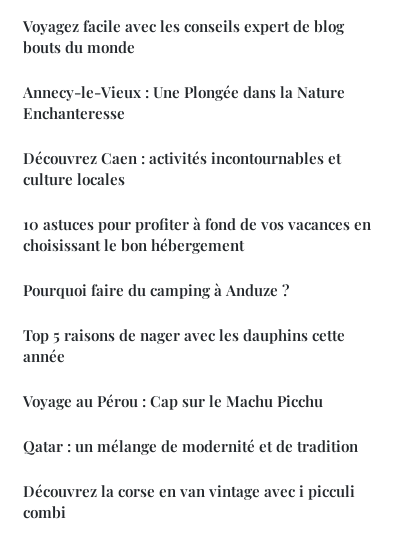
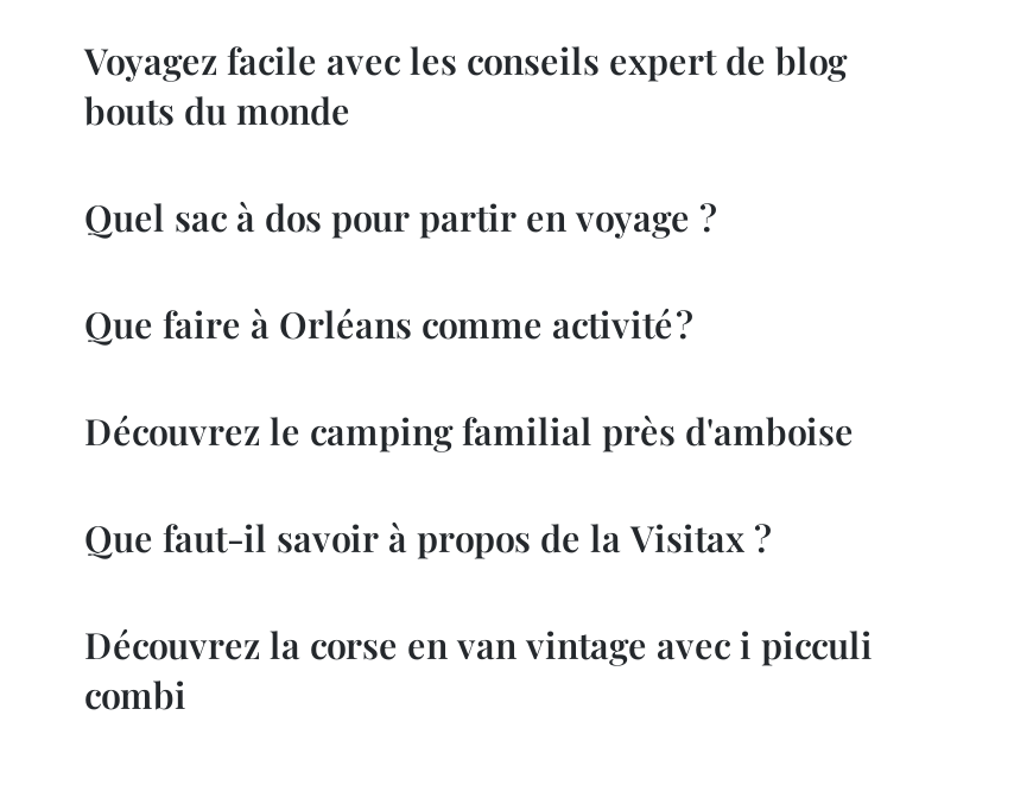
[23,81,371,455] Annecy-le-Vieux : Une Plongée dans la Nature | Enchanteresse | Découvrez Caen : activités incontournables et | culture locales | 10 astuces pour profiter à fond de vos vacances en | choisissant le bon hébergement | Pourquoi faire du camping à Anduze ? | Top 5 raisons de nager avec les dauphins cette | année | Voyage au Pérou : Cap sur le Machu Picchu | Qatar : un mélange de modernité et de tradition -> [84,192,854,561] Quel sac à dos pour partir en voyage ? | Que faire à Orléans comme activité ? | Découvrez le camping familial près d'amboise | Que faut-il savoir à propos de la Visitax ?

